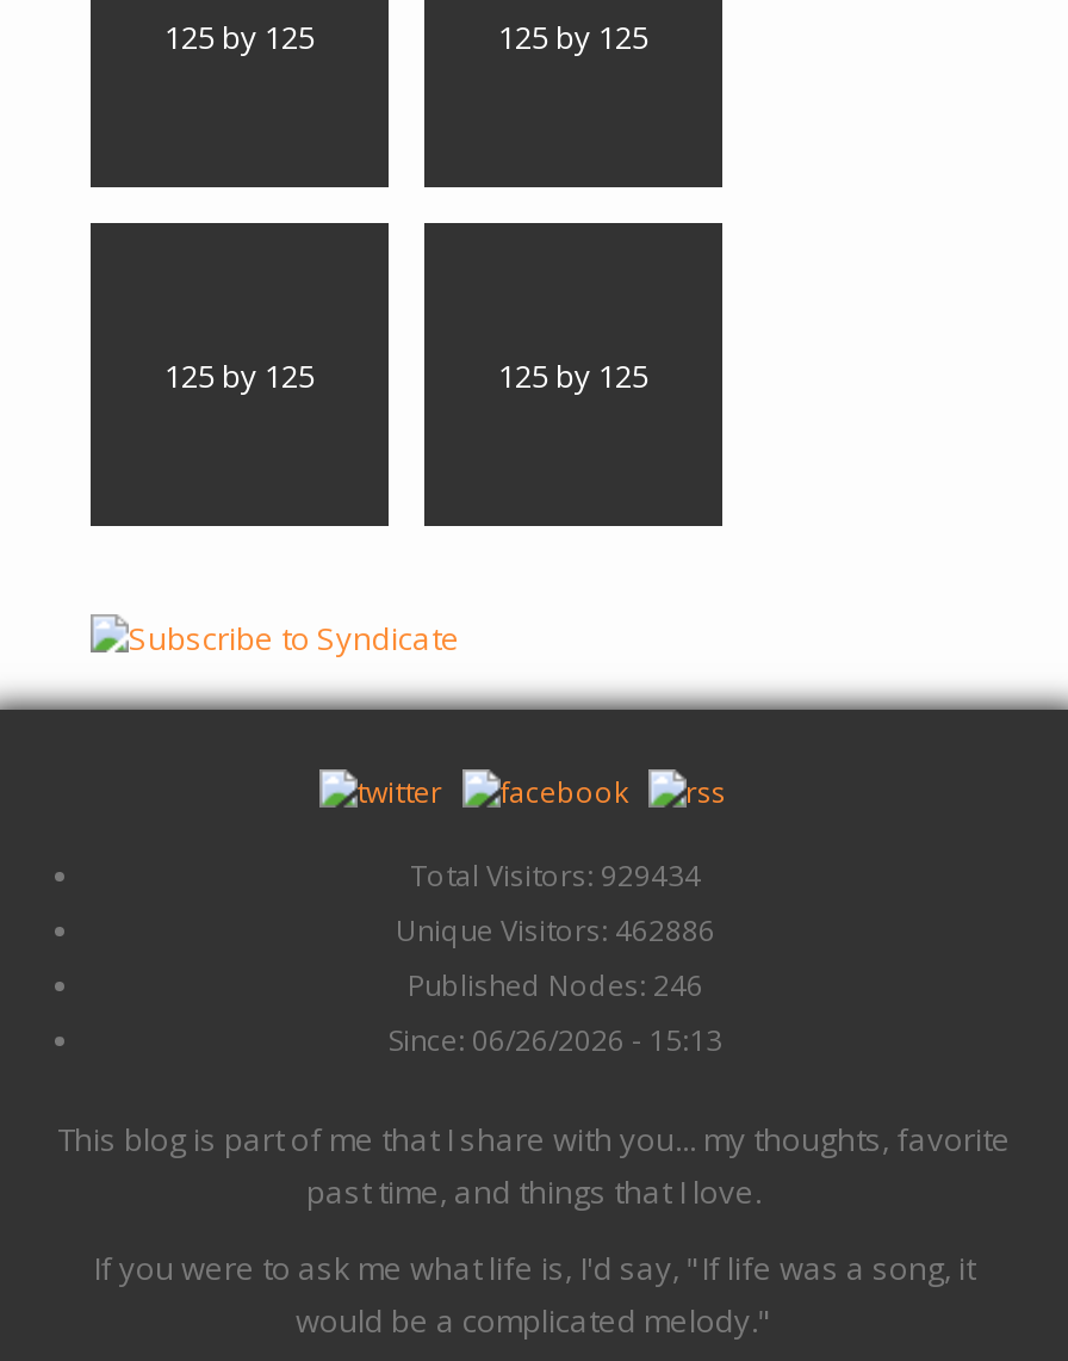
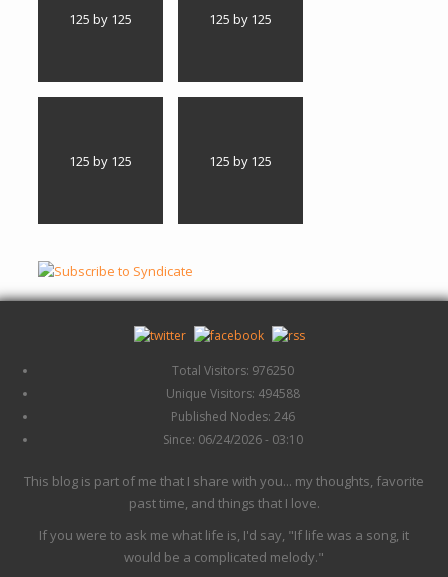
[410,856,701,897] Total Visitors: 929434 -> [172,362,294,379] Total Visitors: 976250
[396,911,715,951] Unique Visitors: 462886 -> [166,385,300,402] Unique Visitors: 494588
[389,1021,722,1061] Since: 06/26/2026 - 15:13 -> [163,431,303,448] Since: 06/24/2026 - 03:10

